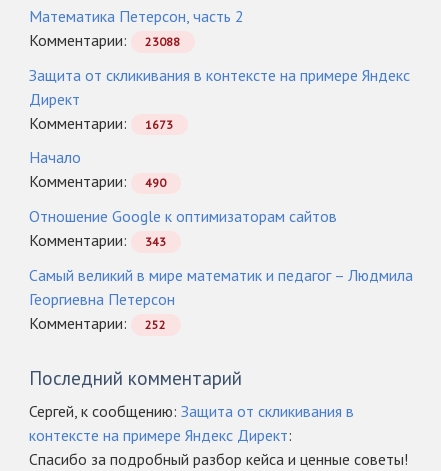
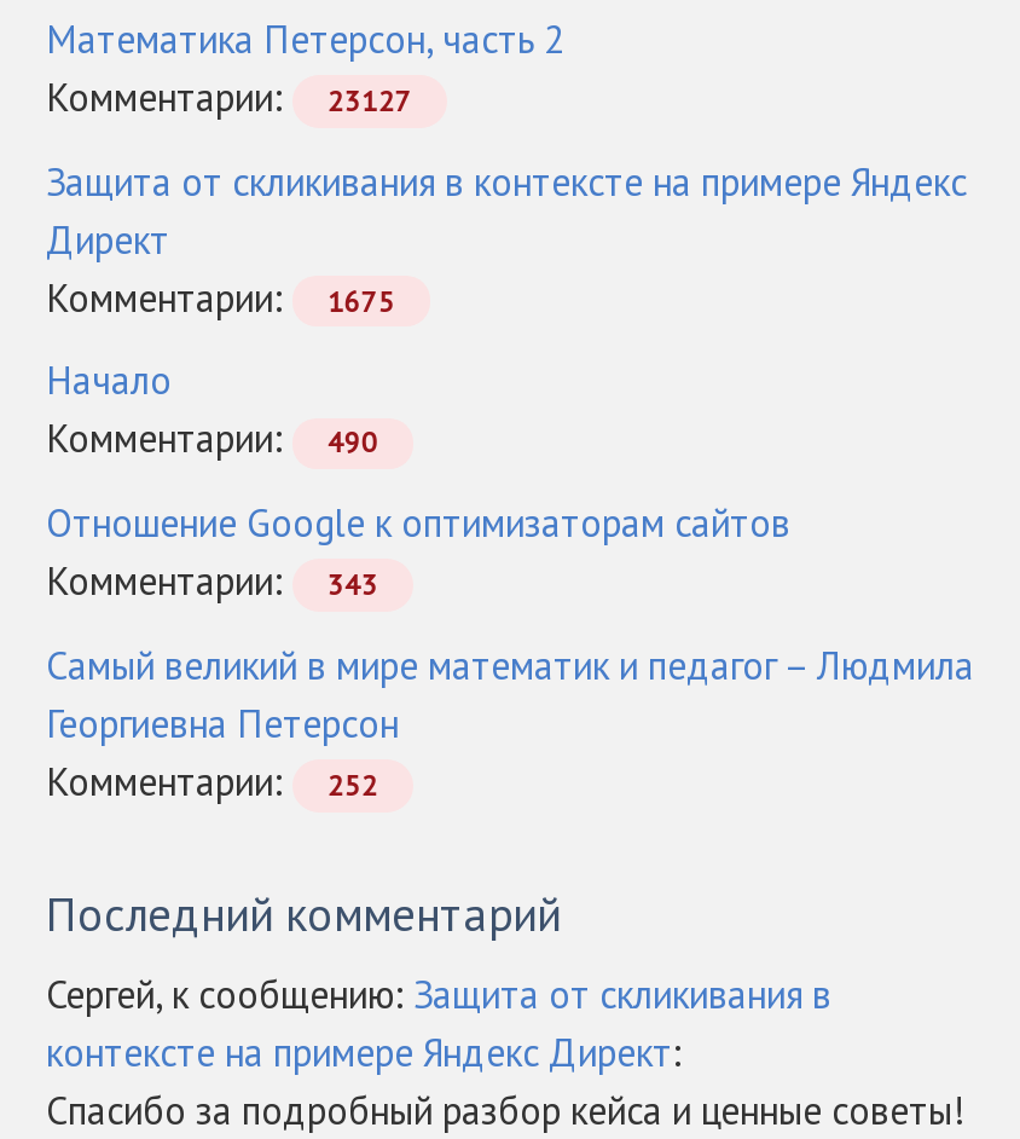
[29,30,180,50] Комментарии: 23088 -> [46,72,412,120] Комментарии: 23127
[29,113,173,133] Комментарии: 1673 -> [46,272,395,321] Комментарии: 1675

